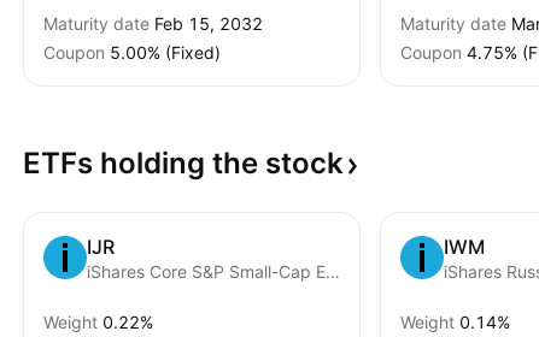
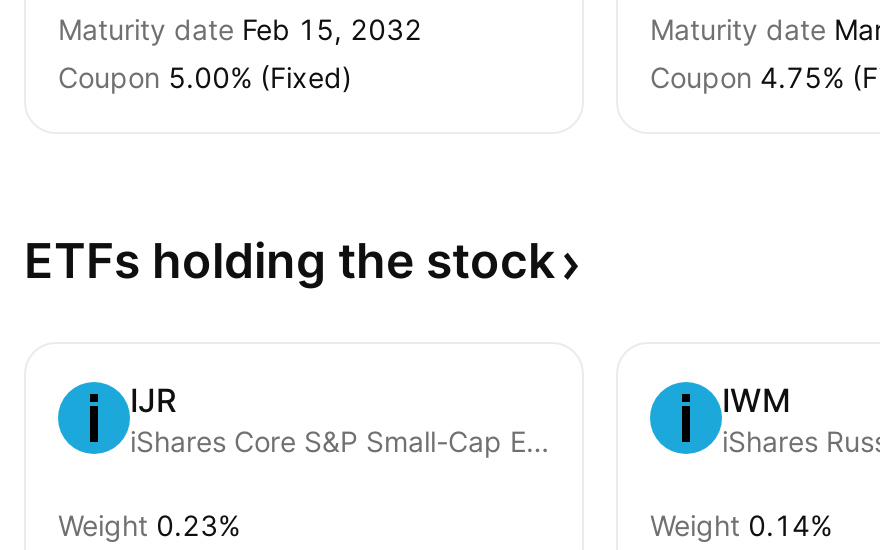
[43,312,153,332] Weight 0.22% -> [58,508,240,542] Weight 0.23%

